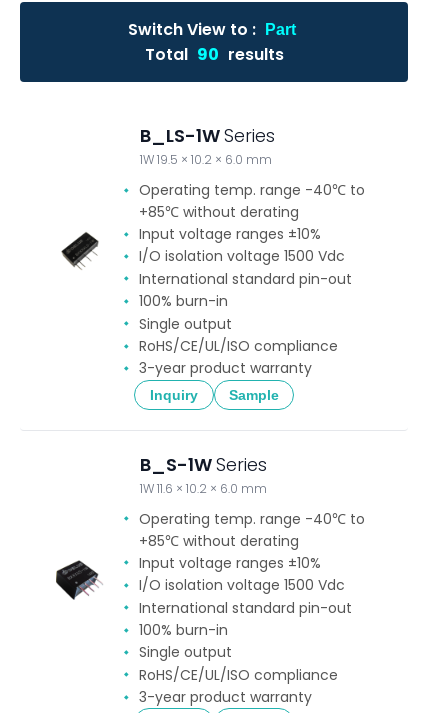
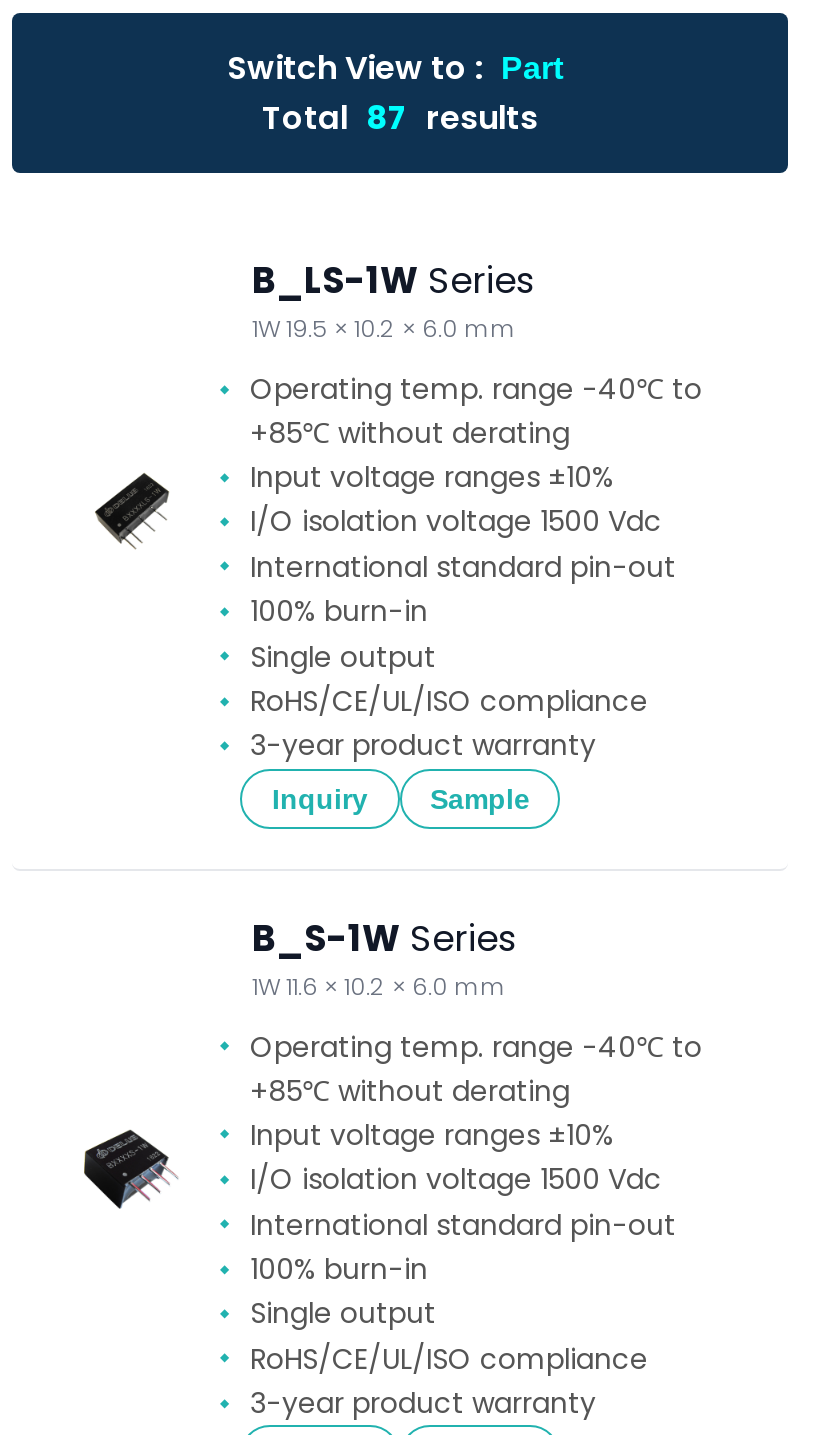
[144,43,283,66] Total 90 results -> [262,95,538,141] Total 87 results

